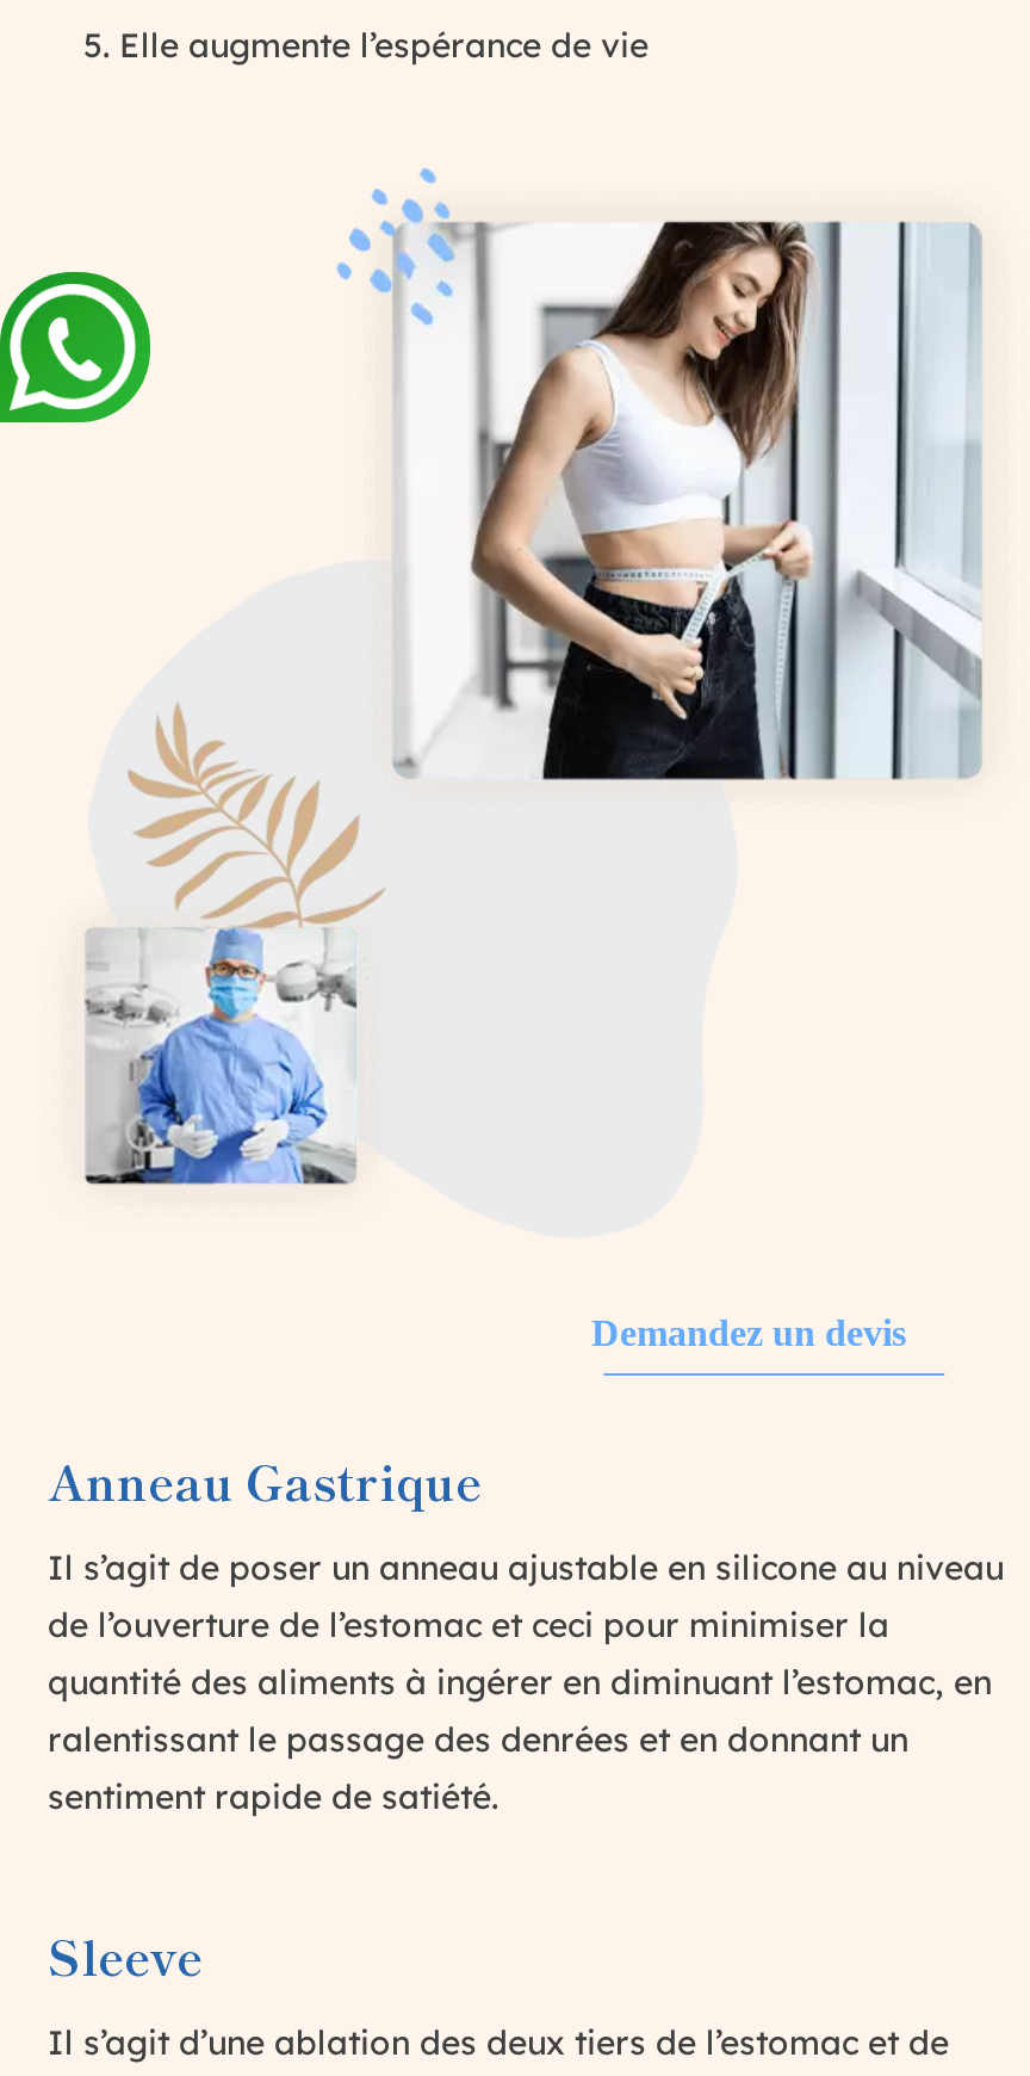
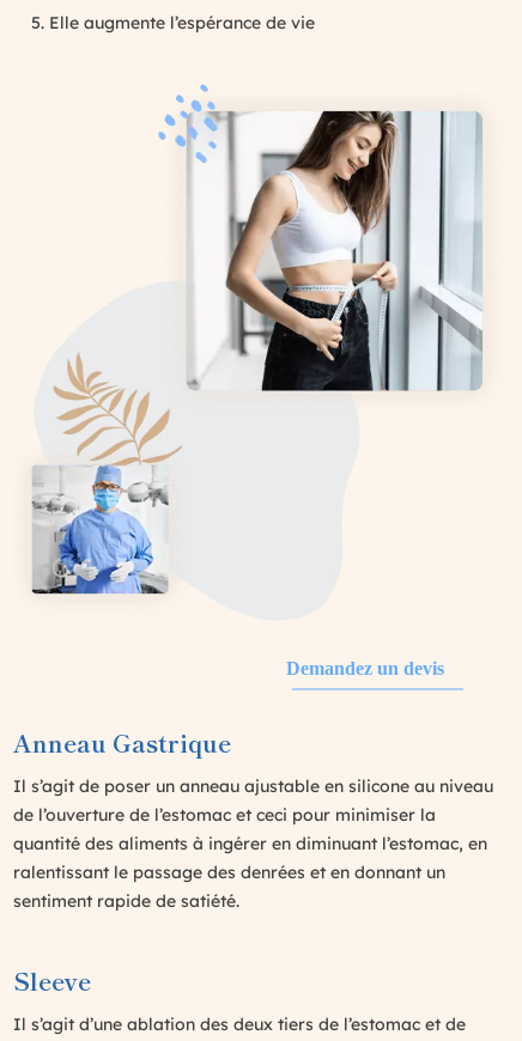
[7,270,153,425] [image] -> none

